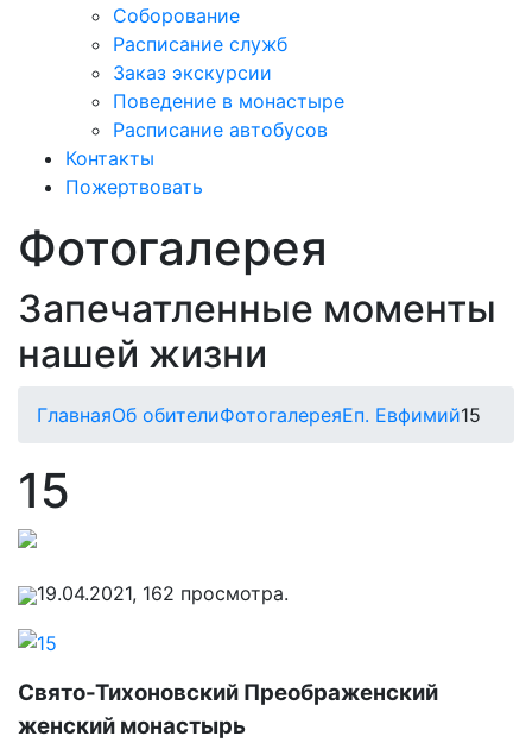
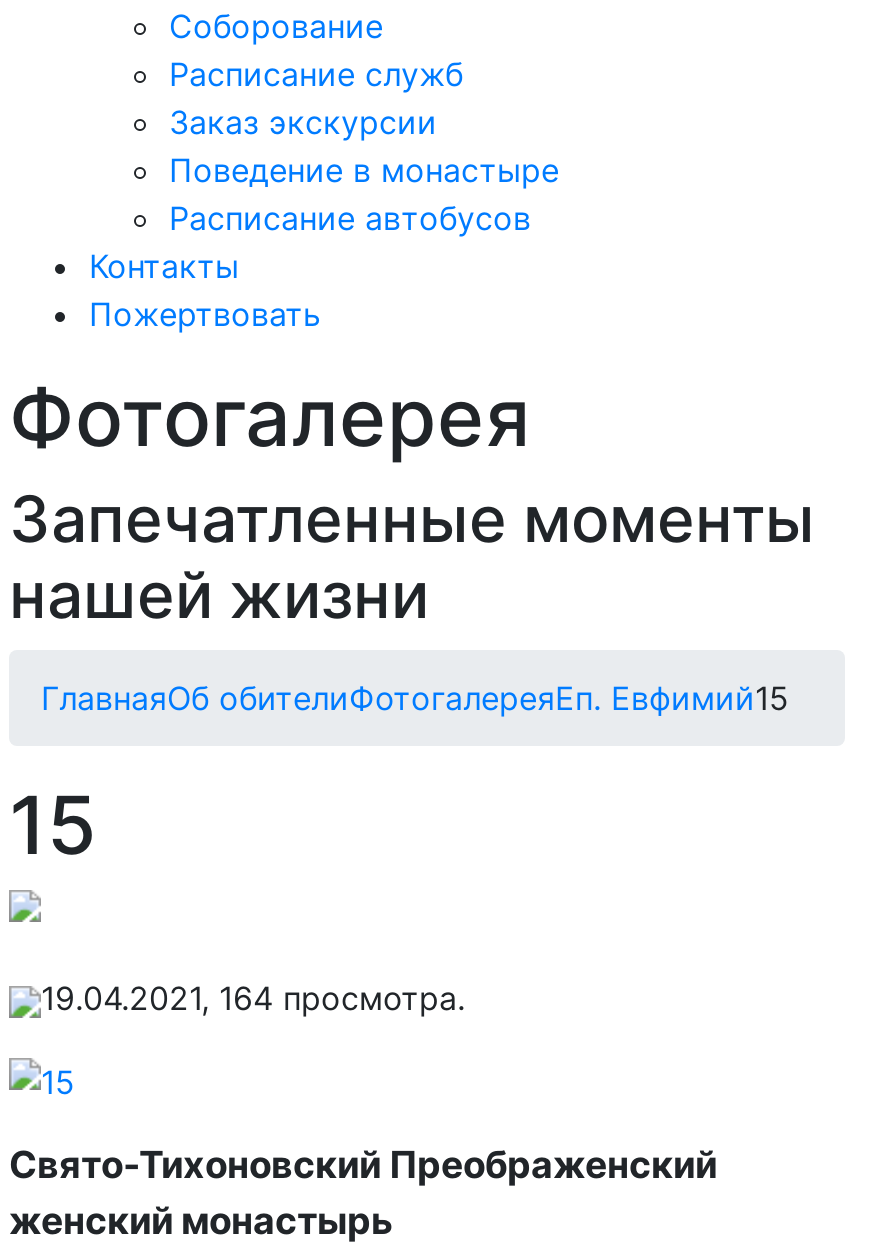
[37,582,289,606] 19.04.2021, 162 просмотра. -> [41,979,465,1019] 19.04.2021, 164 просмотра.

